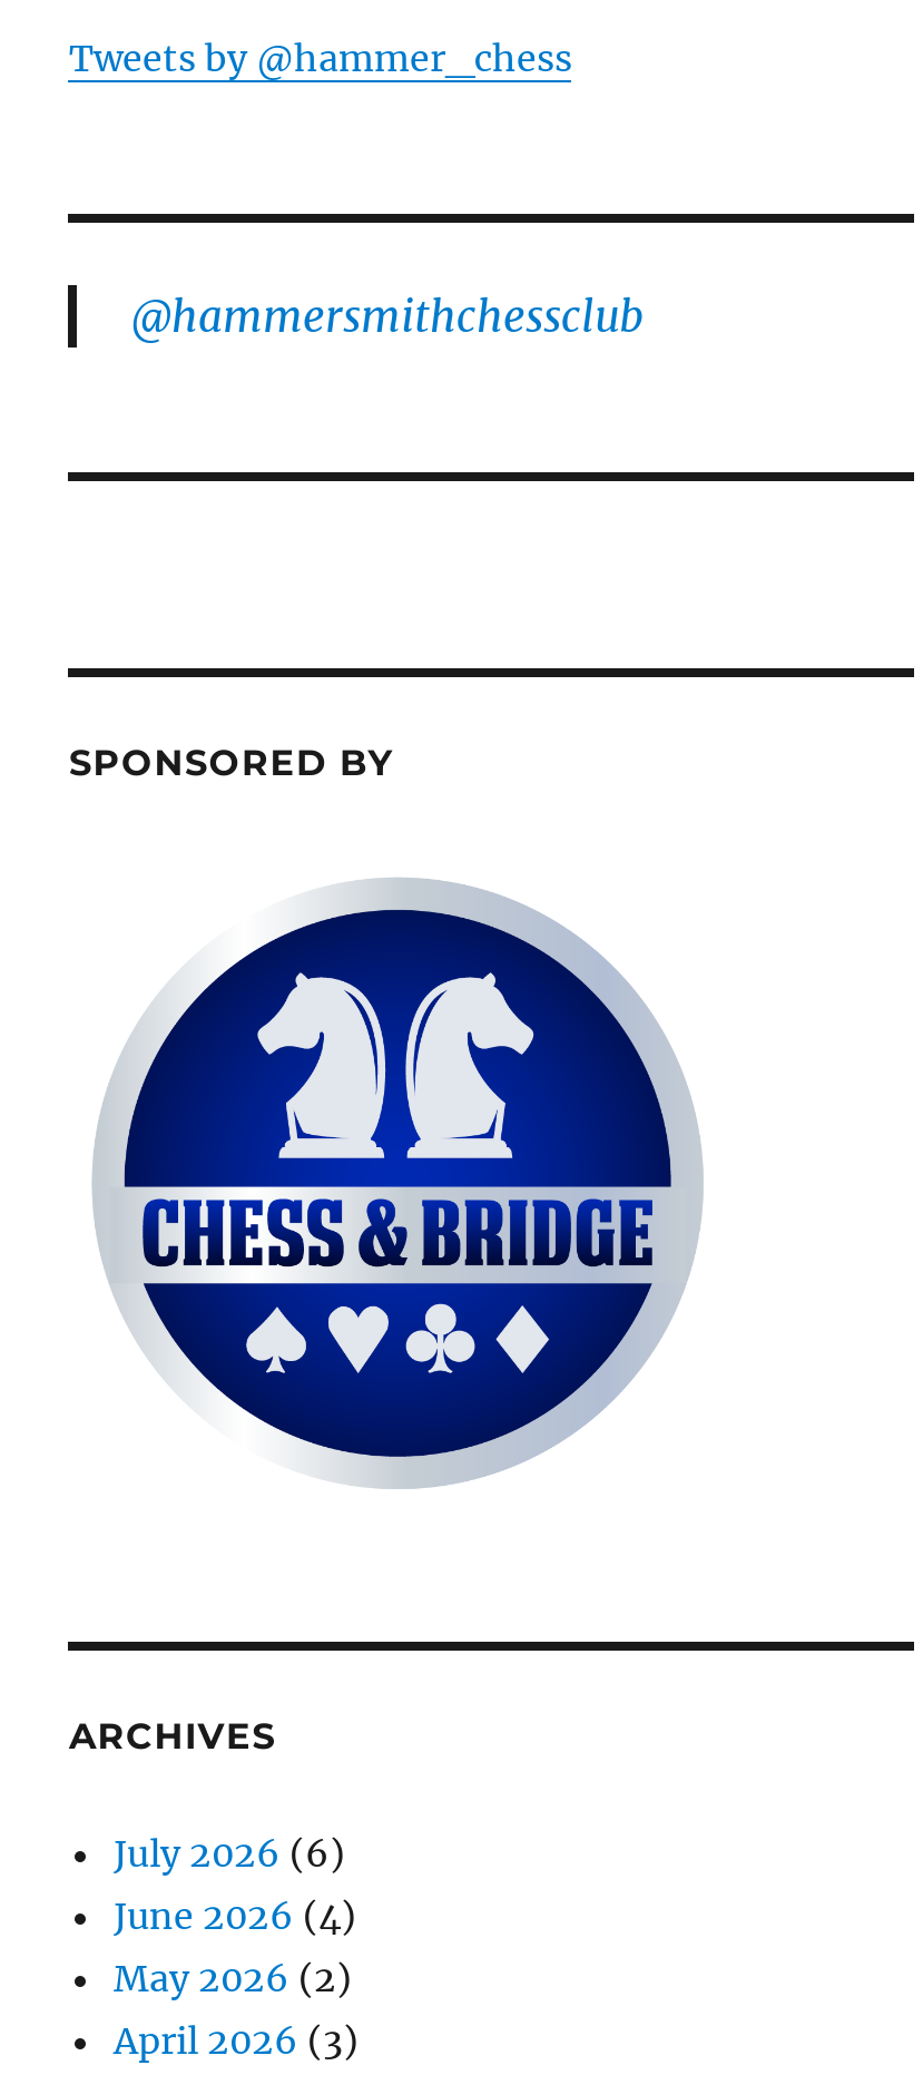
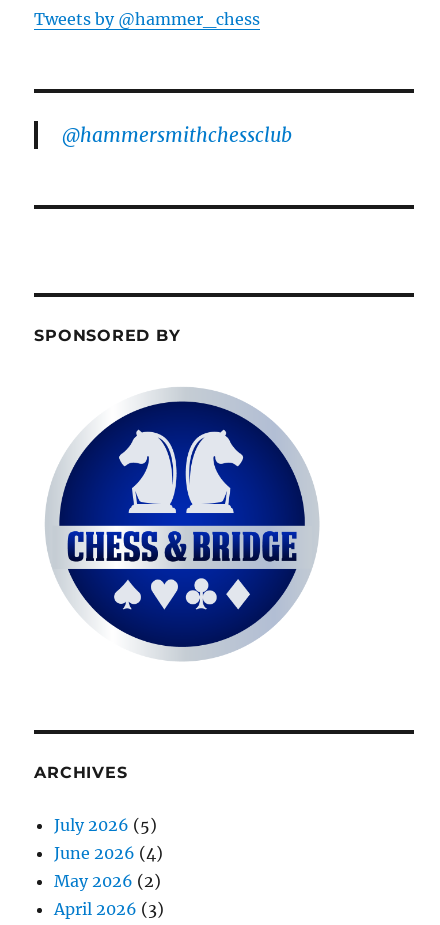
[114,1830,345,1875] July 2026 (6) -> [54,815,157,835] July 2026 (5)

